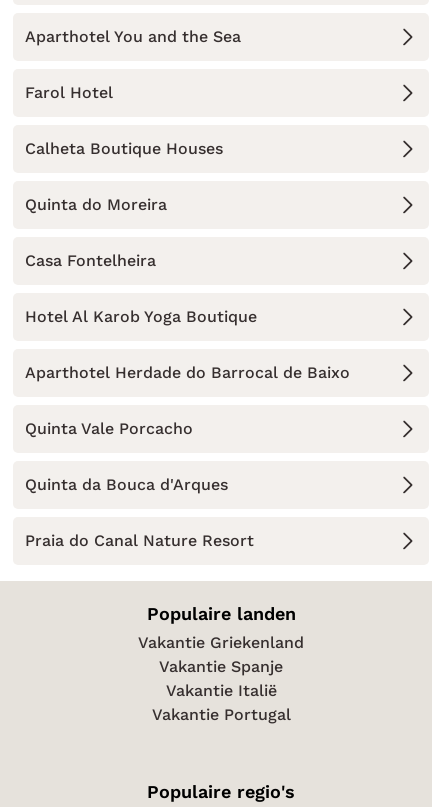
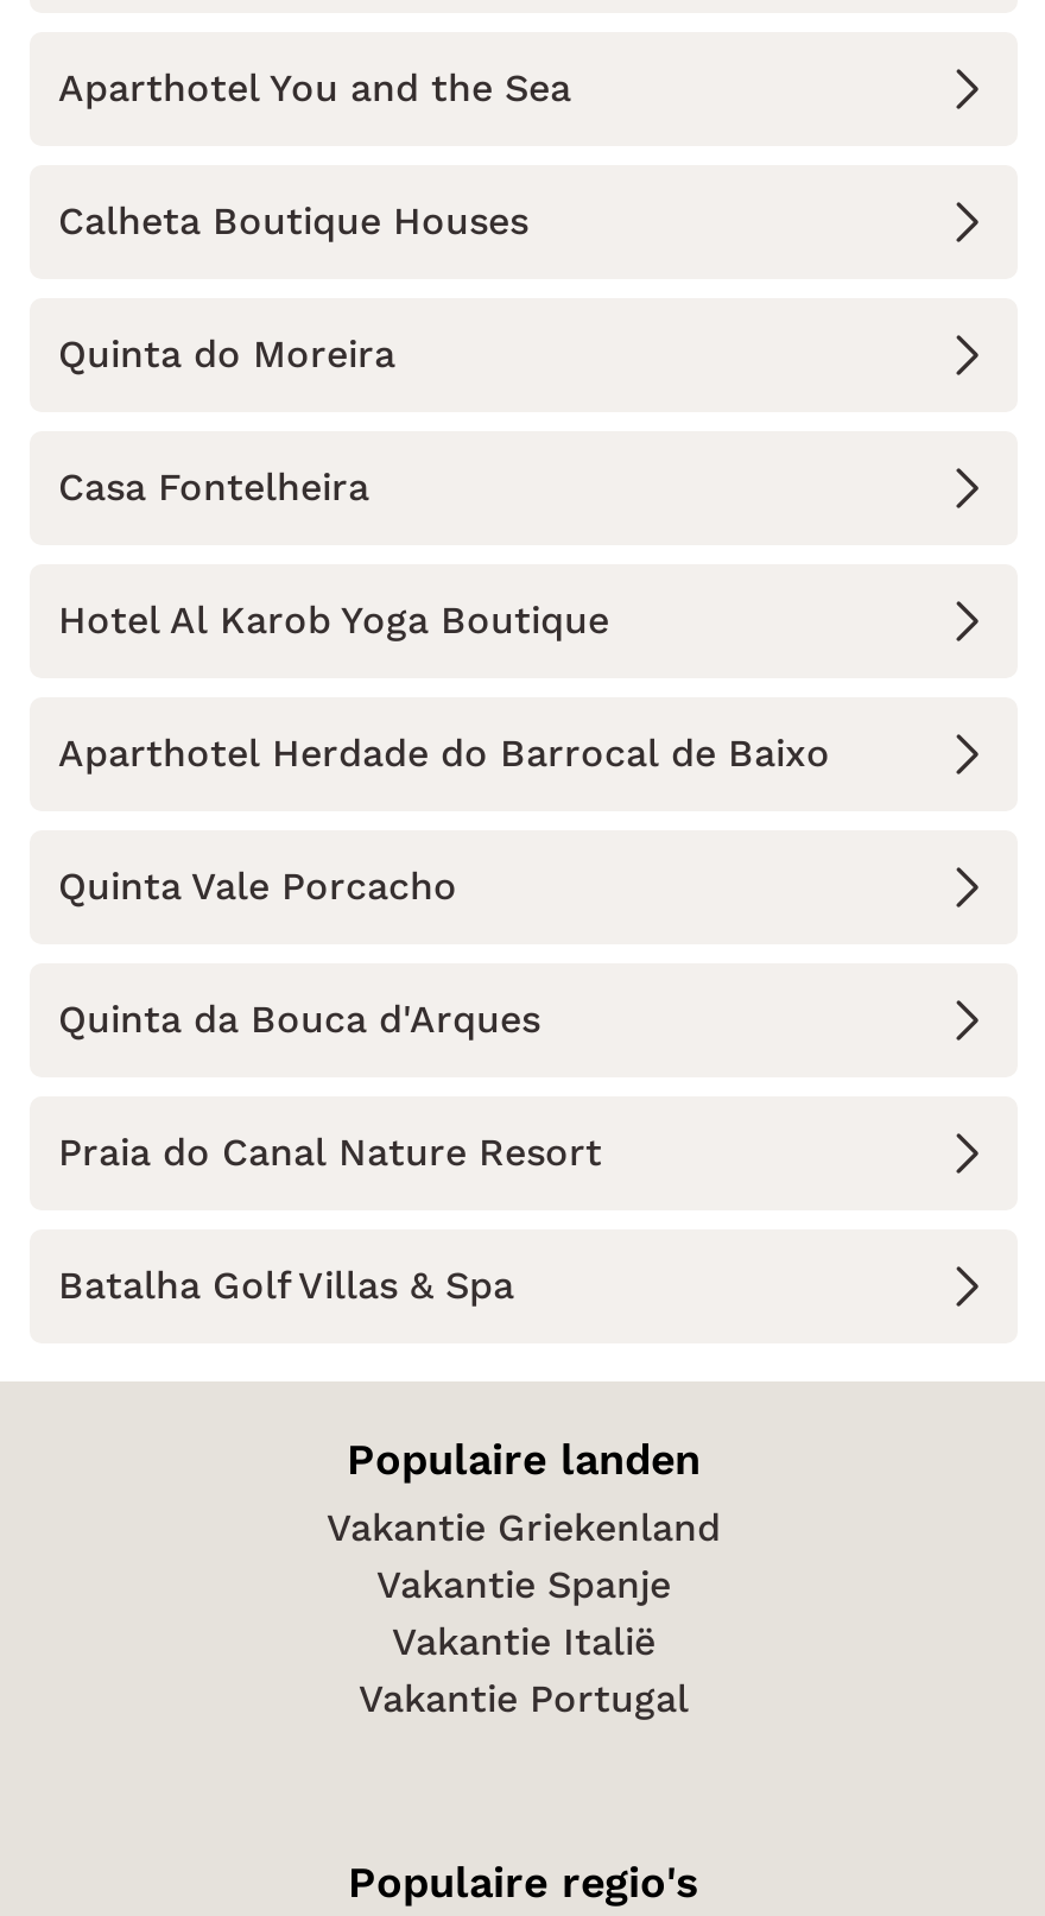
[25,83,113,102] Farol Hotel -> none
moved [25,139,350,550] -> [58,198,830,1174]: Calheta Boutique Houses | Quinta do Moreira | Casa Fontelheira | Hotel Al Karob Yoga Boutique | Aparthotel Herdade do Barrocal de Baixo | Quinta Vale Porcacho | Quinta da Bouca d'Arques | Praia do Canal Nature Resort
none -> [58,1262,514,1307] Batalha Golf Villas & Spa

